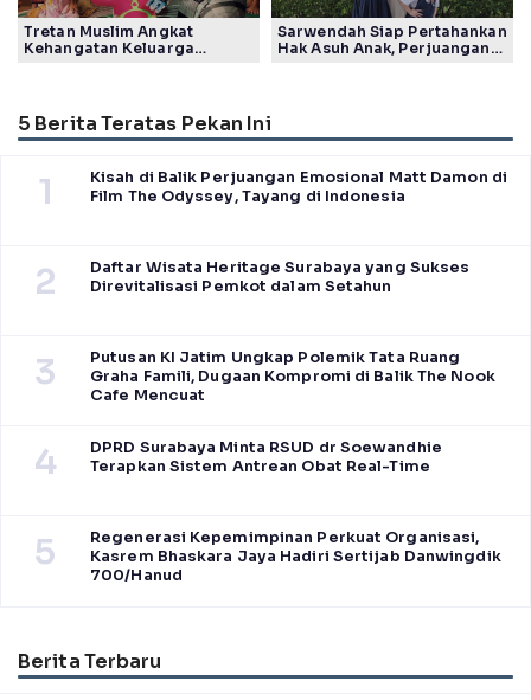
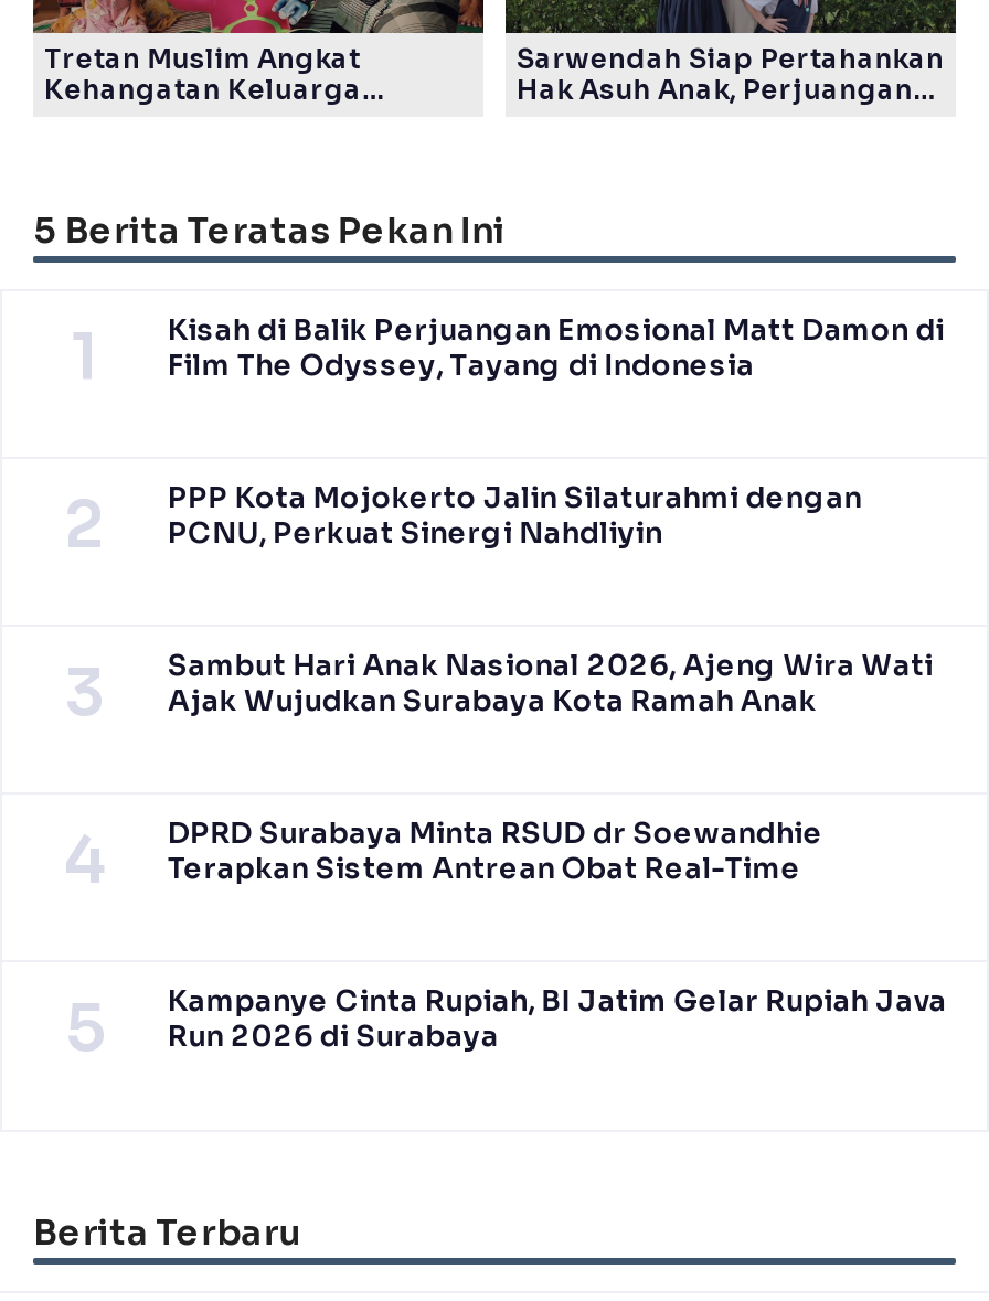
[90,258,470,296] Daftar Wisata Heritage Surabaya yang Sukses | Direvitalisasi Pemkot dalam Setahun -> [168,480,862,551] PPP Kota Mojokerto Jalin Silaturahmi dengan | PCNU, Perkuat Sinergi Nahdliyin
[90,348,495,405] Putusan KI Jatim Ungkap Polemik Tata Ruang | Graha Famili, Dugaan Kompromi di Balik The Nook | Cafe Mencuat -> [168,648,933,719] Sambut Hari Anak Nasional 2026, Ajeng Wira Wati | Ajak Wujudkan Surabaya Kota Ramah Anak
[90,528,501,585] Regenerasi Kepemimpinan Perkuat Organisasi, | Kasrem Bhaskara Jaya Hadiri Sertijab Danwingdik | 700/Hanud -> [168,984,947,1054] Kampanye Cinta Rupiah, BI Jatim Gelar Rupiah Java | Run 2026 di Surabaya

